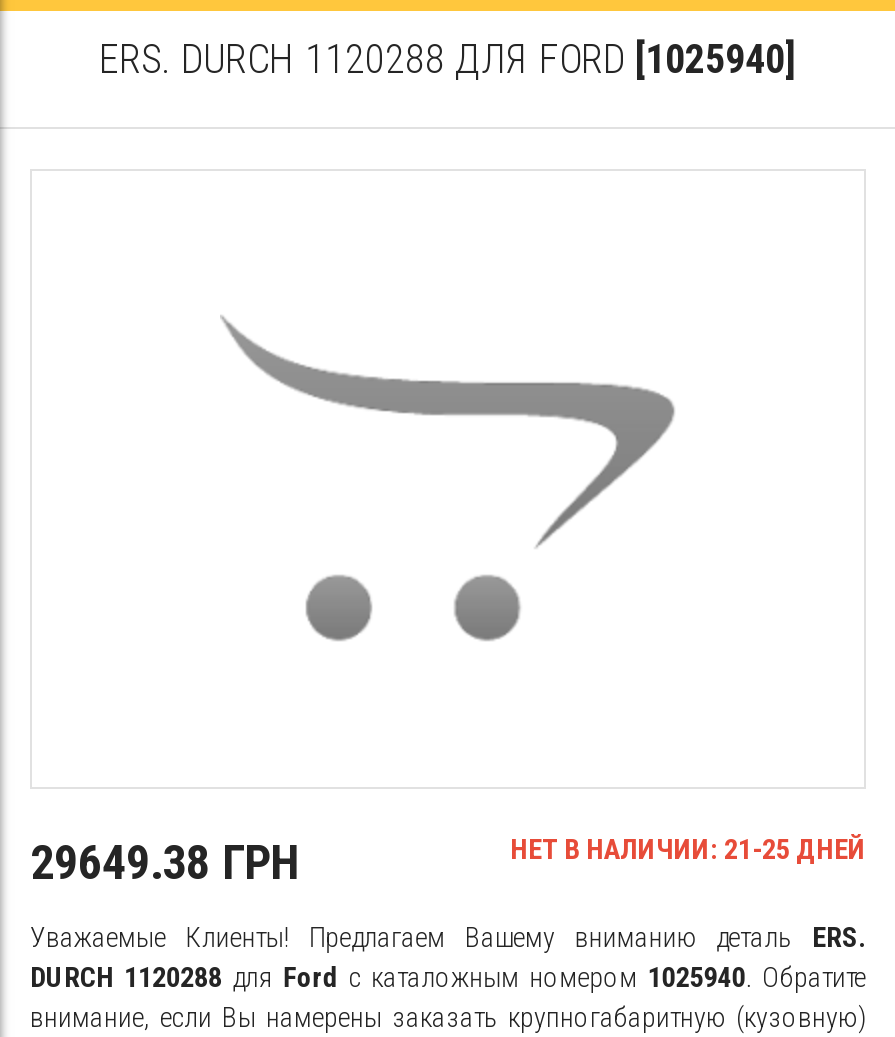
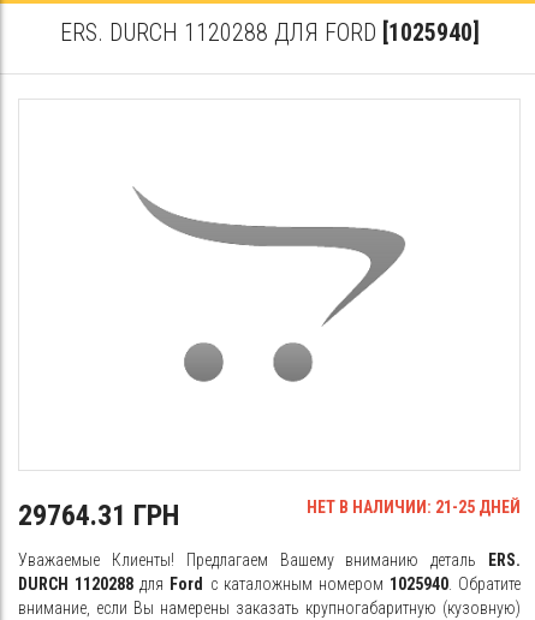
[30,835,298,891] 29649.38 ГРН -> [18,498,179,532] 29764.31 ГРН

